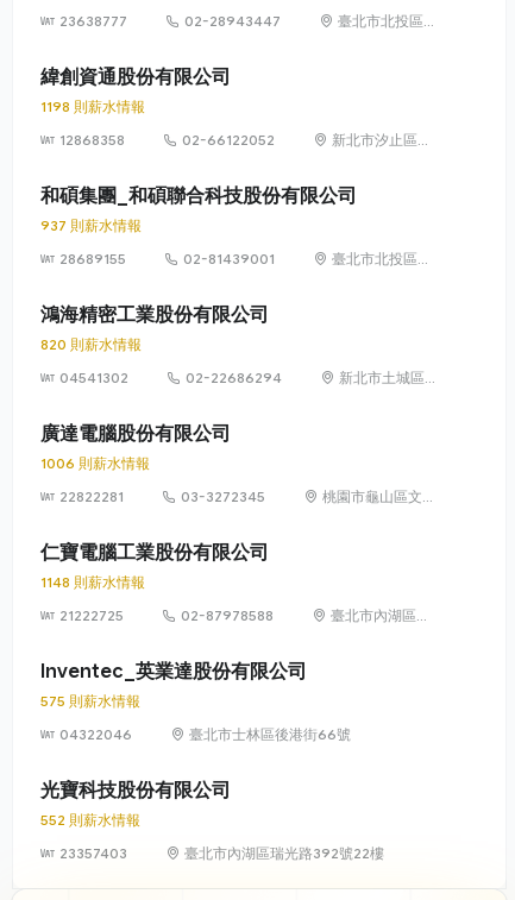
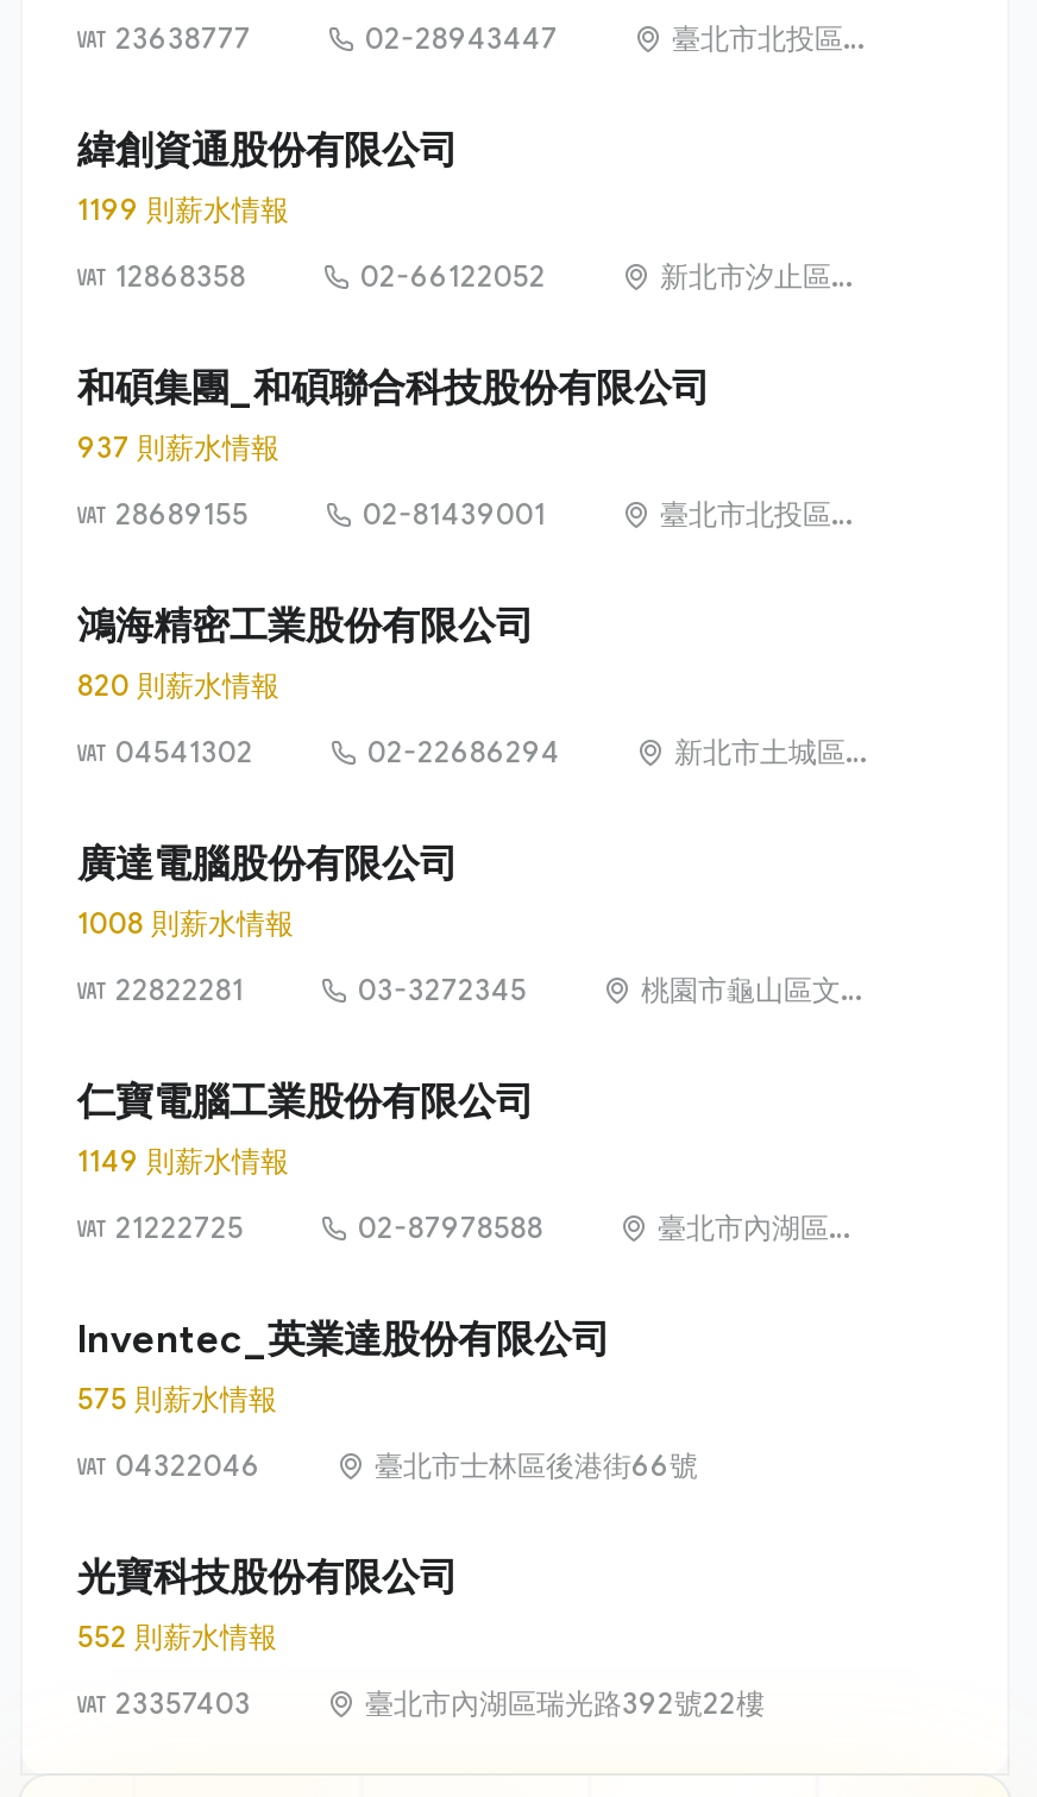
[40,98,145,115] 1198 則薪水情報 -> [77,192,289,227] 1199 則薪水情報
[40,454,150,472] 1006 則薪水情報 -> [77,905,294,941] 1008 則薪水情報
[40,573,145,591] 1148 則薪水情報 -> [77,1143,289,1179] 1149 則薪水情報

